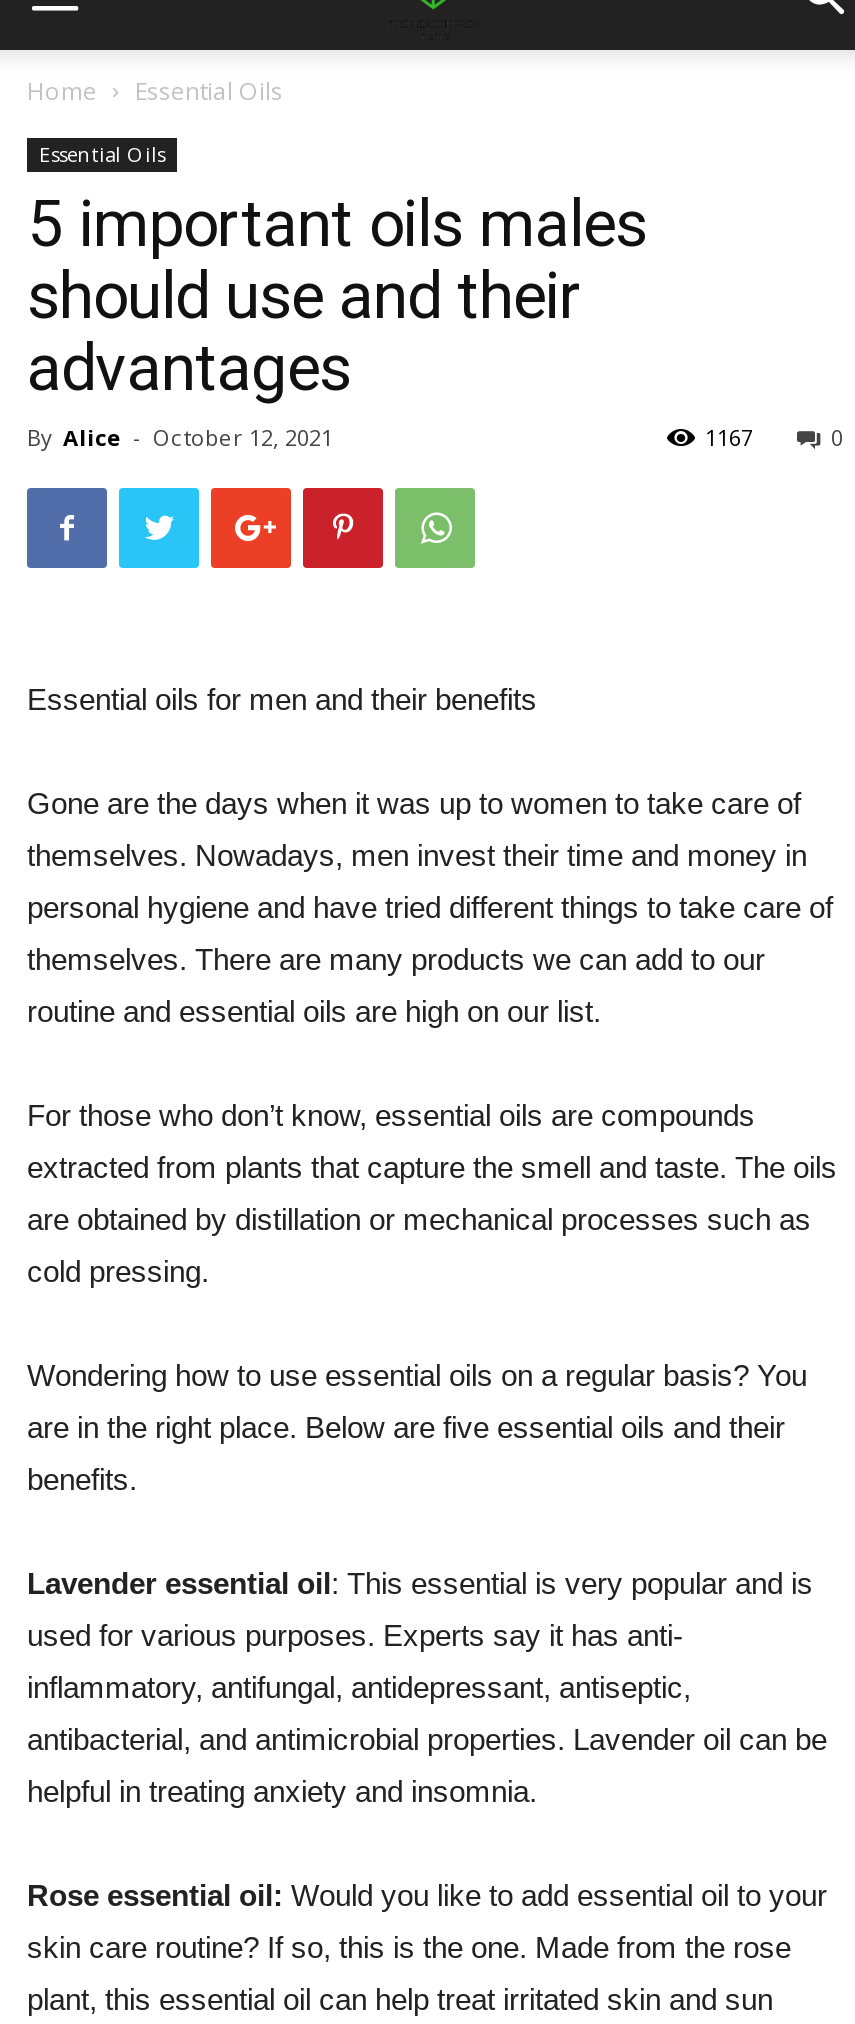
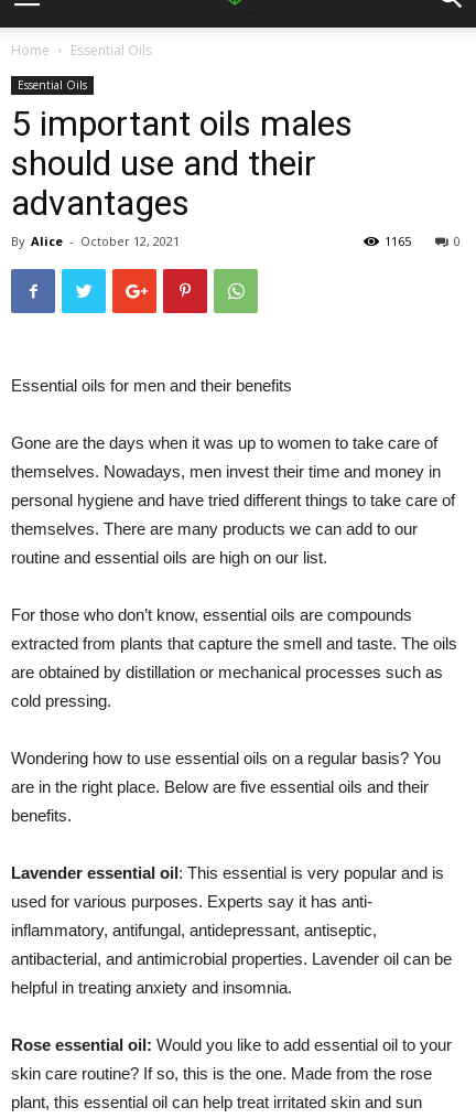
[705,422,753,452] 1167 -> [385,233,411,249] 1165

